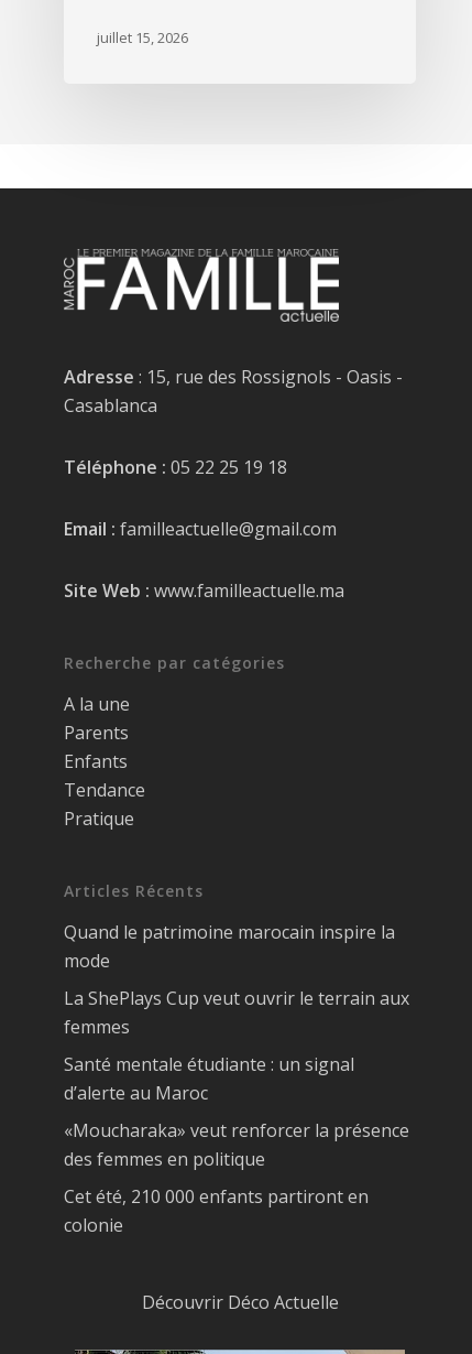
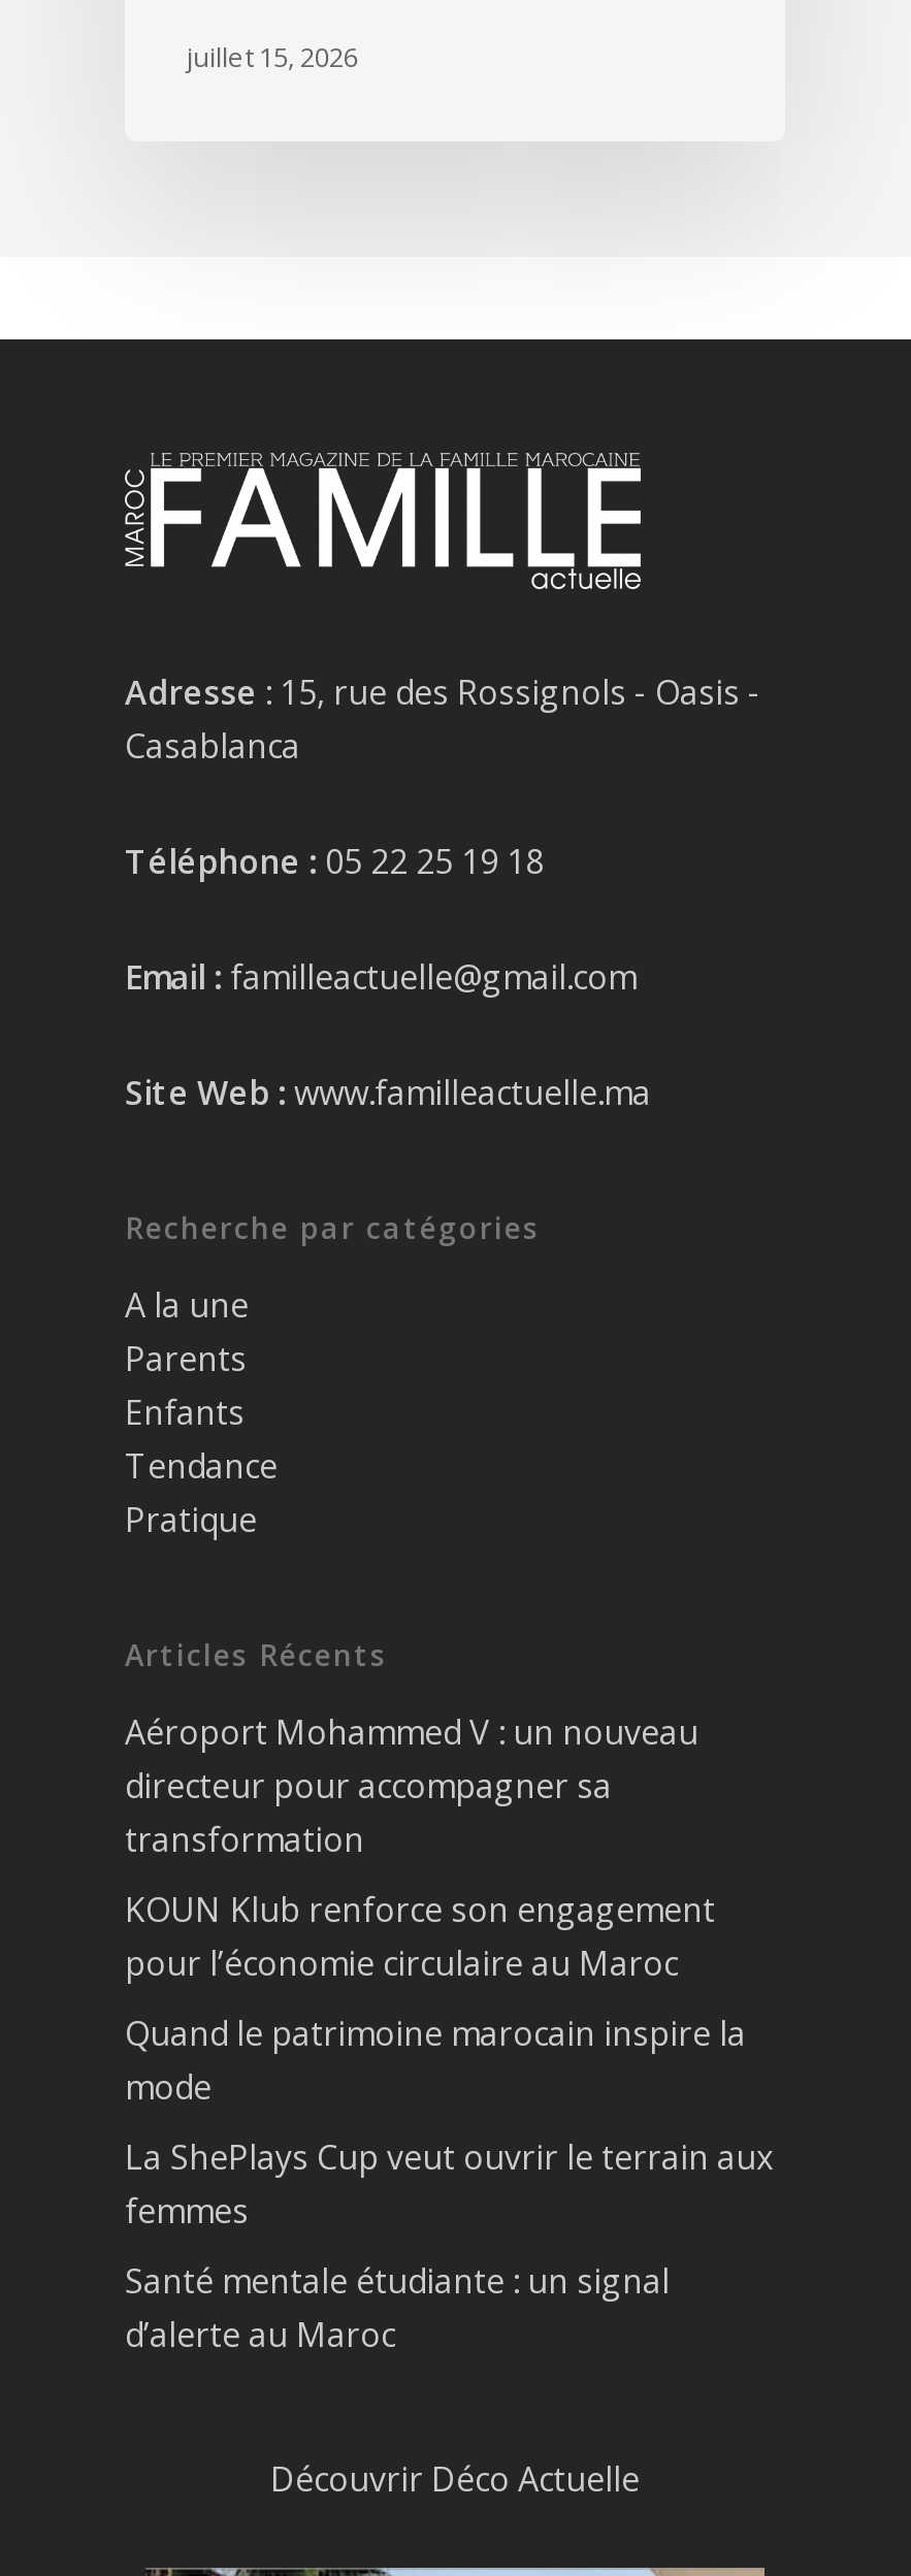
none -> [125,1710,715,1986] Aéroport Mohammed V : un nouveau | directeur pour accompagner sa | transformation | KOUN Klub renforce son engagement | pour l’économie circulaire au Maroc
moved [64,920,409,1105] -> [125,2011,773,2358]: Quand le patrimoine marocain inspire la | mode | La ShePlays Cup veut ouvrir le terrain aux | femmes | Santé mentale étudiante : un signal | d’alerte au Maroc
[64,1118,409,1237] «Moucharaka» veut renforcer la présence | des femmes en politique | Cet été, 210 000 enfants partiront en | colonie -> none

